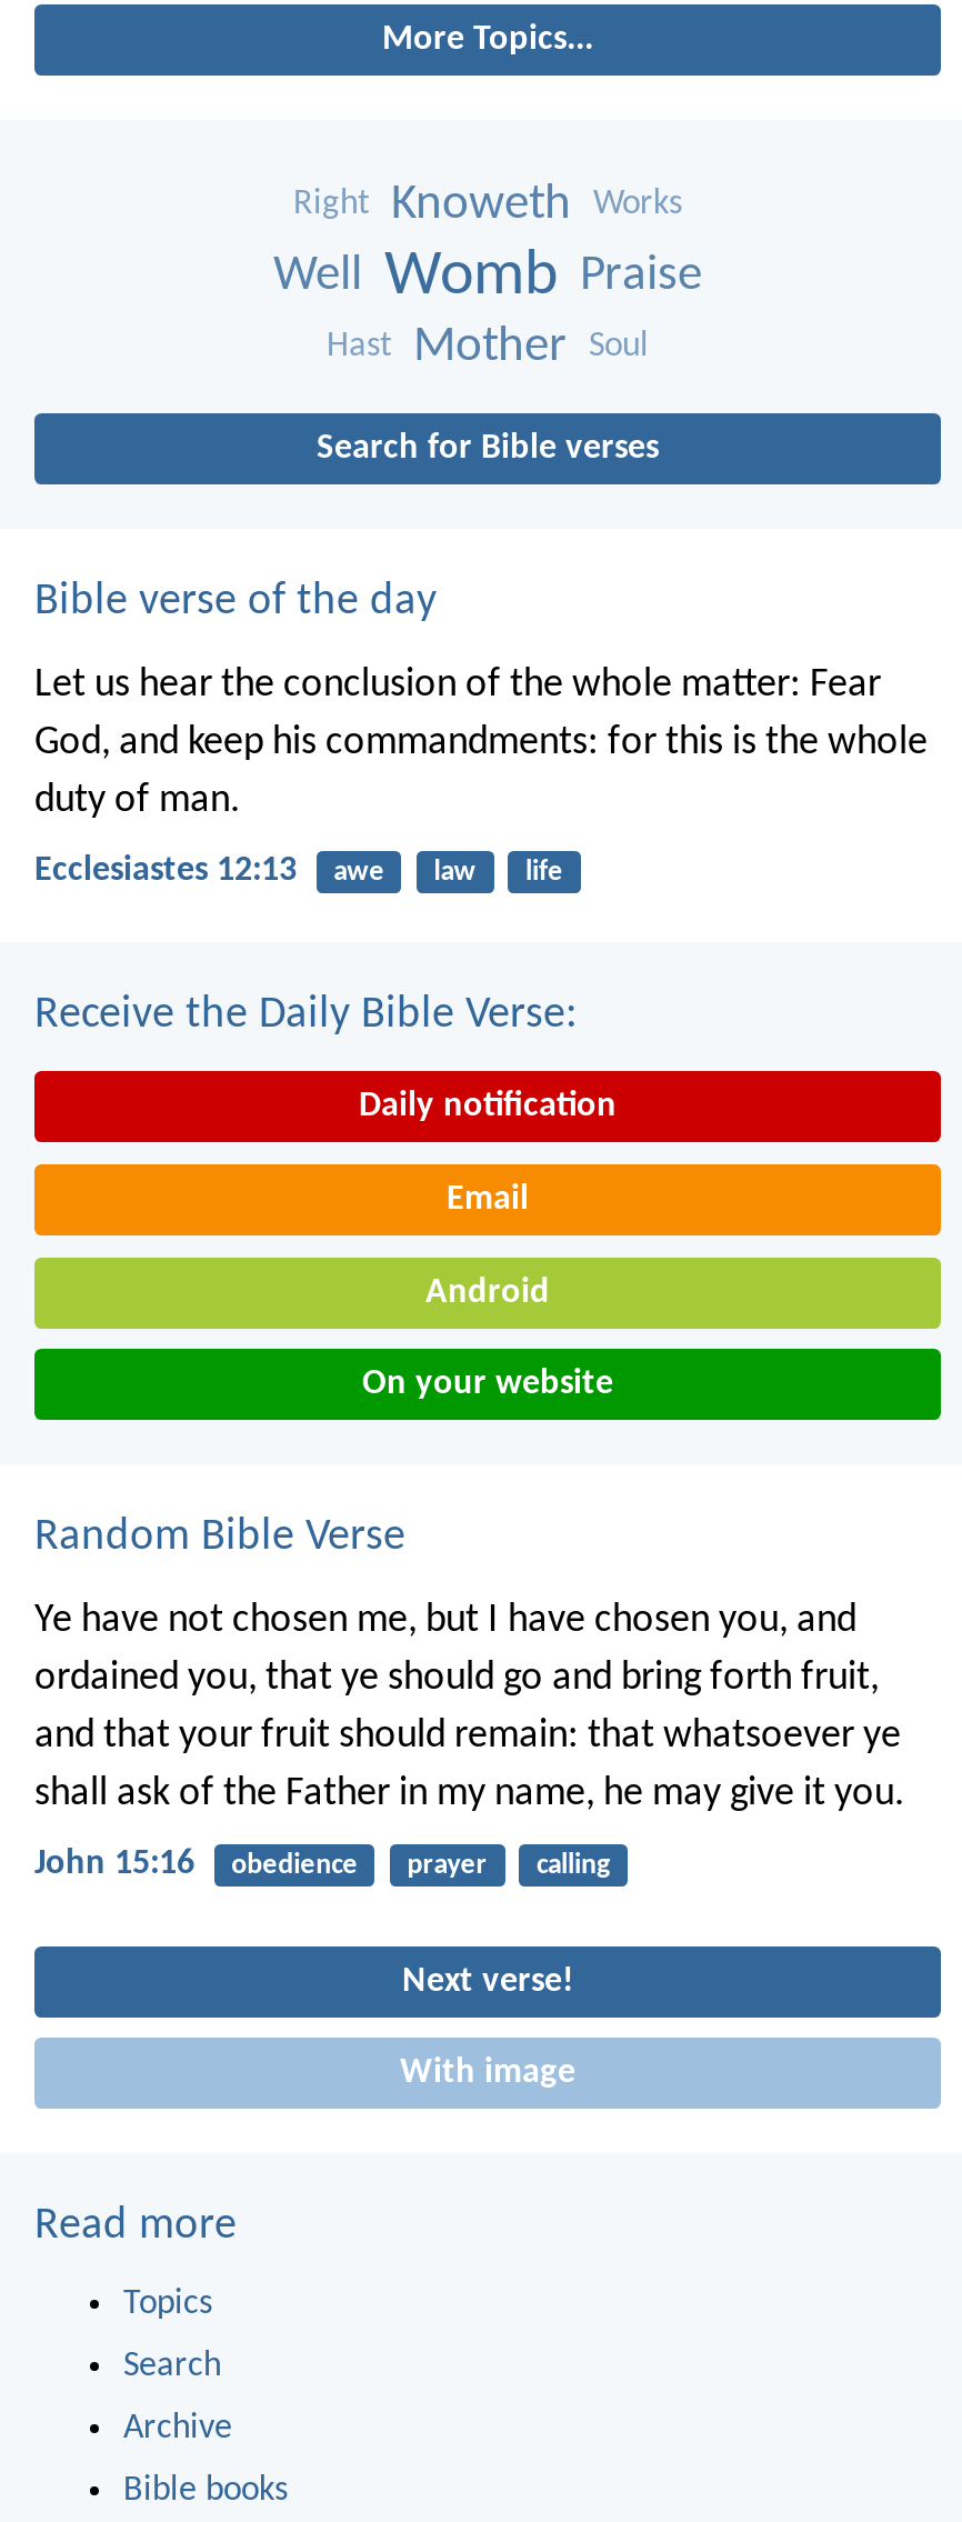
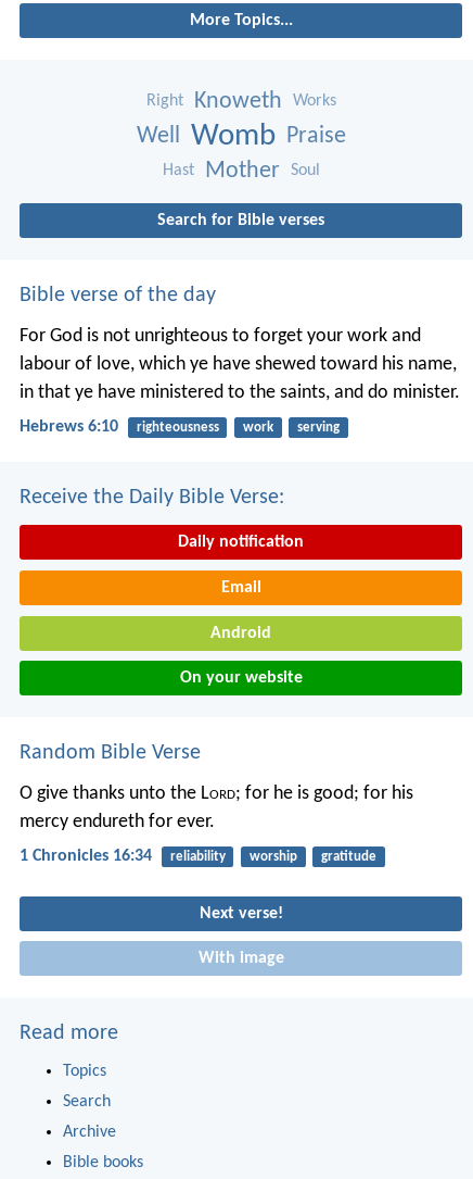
[34,664,928,822] Let us hear the conclusion of the whole matter: Fear | God, and keep his commandments: for this is the whole | duty of man. -> [20,326,460,403] For God is not unrighteous to forget your work and | labour of love, which ye have shewed toward his name, | in that ye have ministered to the saints, and do minister.
[34,853,563,889] Ecclesiastes 12:13 | awe | law | life -> [20,418,340,436] Hebrews 6:10 | righteousness | work | serving
[34,1600,905,1816] Ye have not chosen me, but I have chosen you, and | ordained you, that ye should go and bring forth fruit, | and that your fruit should remain: that whatsoever ye | shall ask of the Father in my name, he may give it you. -> [20,784,413,833] O give thanks unto the Lord; for he is good; for his | mercy endureth for ever.
[34,1847,610,1883] John 15:16 | obedience | prayer | calling -> [20,848,376,865] 1 Chronicles 16:34 | reliability | worship | gratitude

